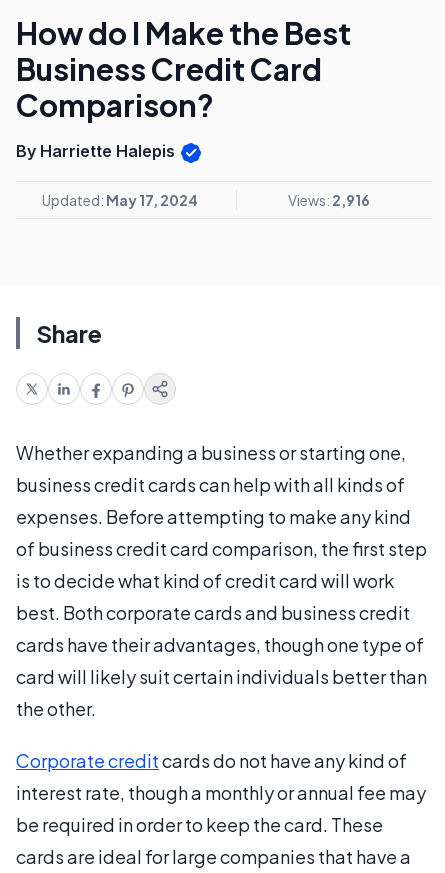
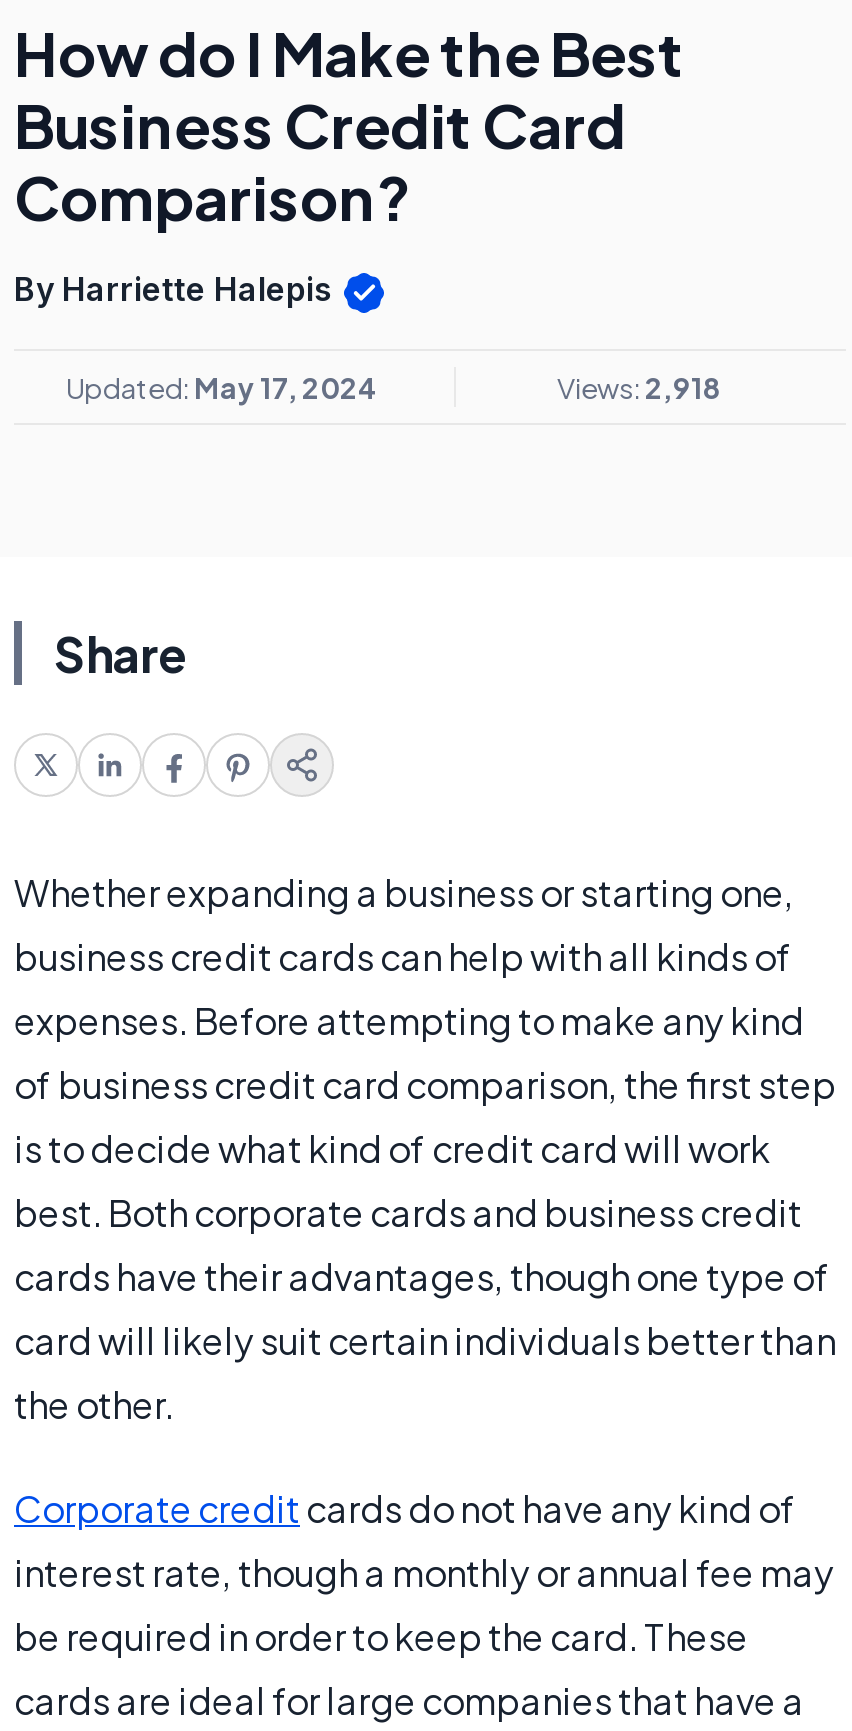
[287,191,369,209] Views: 2,916 -> [557,368,721,404] Views: 2,918

